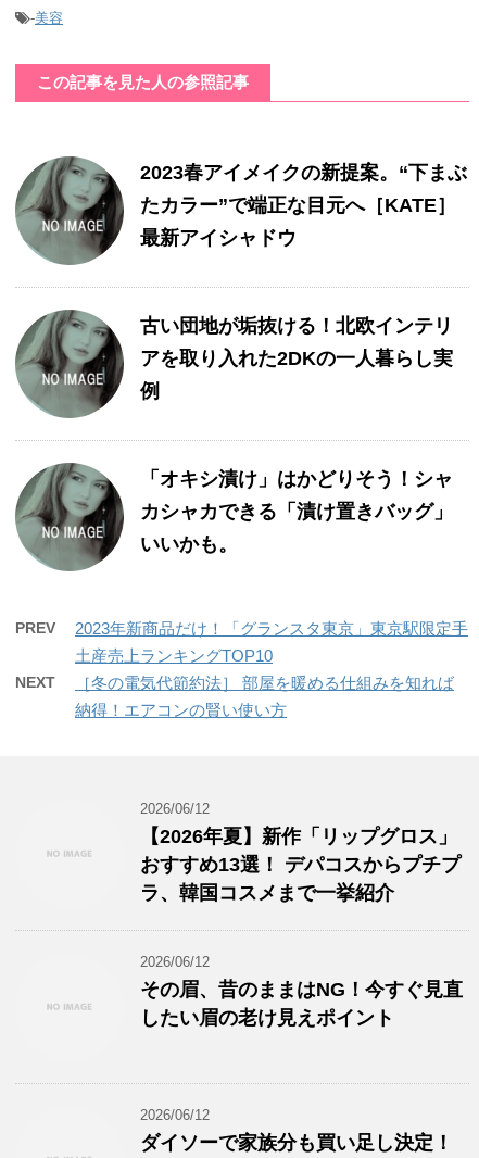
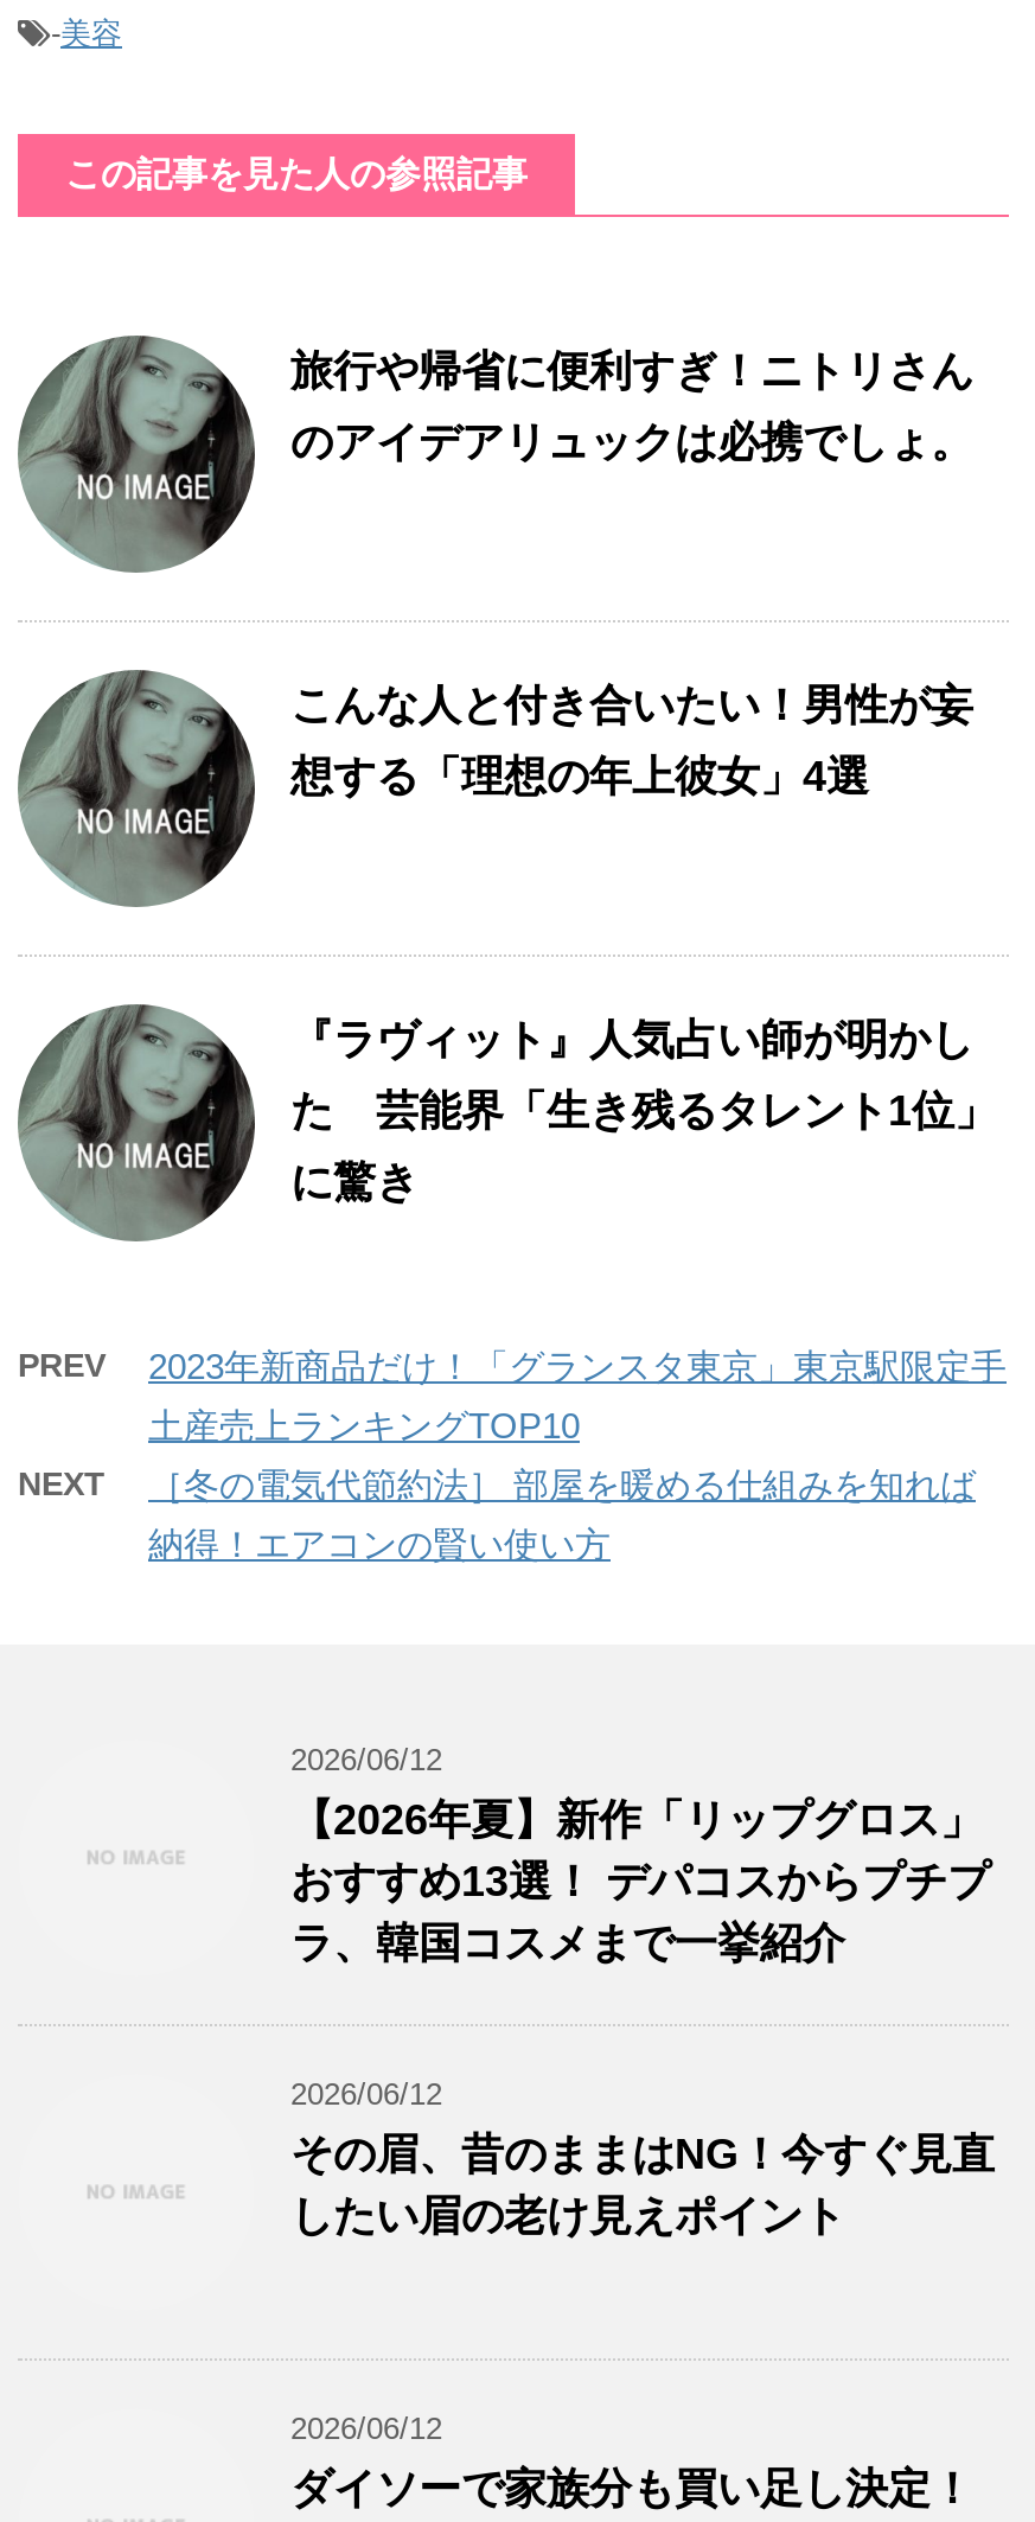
[140,162,467,249] 2023春アイメイクの新提案。“下まぶ | たカラー”で端正な目元へ［KATE］ | 最新アイシャドウ -> [290,347,973,466] 旅行や帰省に便利すぎ！ニトリさん | のアイデアリュックは必携でしょ。
[140,315,453,402] 古い団地が垢抜ける！北欧インテリ | アを取り入れた2DKの一人暮らし実 | 例 -> [290,682,973,800] こんな人と付き合いたい！男性が妄 | 想する「理想の年上彼女」4選
[140,468,453,555] 「オキシ漬け」はかどりそう！シャ | カシャカできる「漬け置きバッグ」 | いいかも。 -> [290,1016,997,1206] 『ラヴィット』人気占い師が明かし | た 芸能界「生き残るタレント1位」 | に驚き

